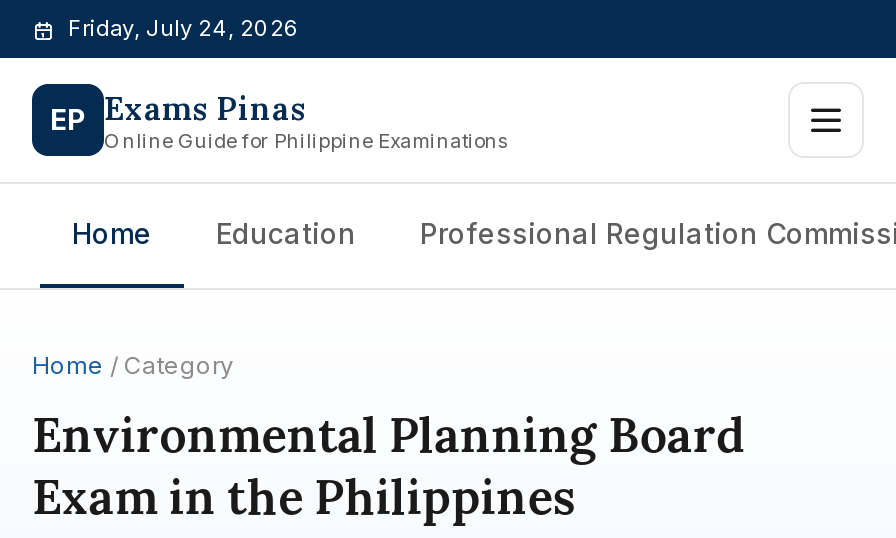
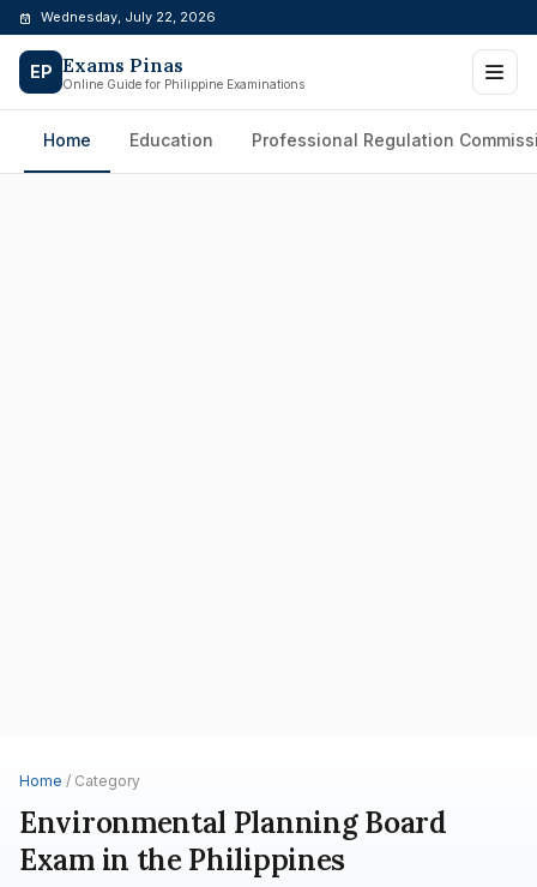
[62,14,300,42] Friday, July 24, 2026 -> [37,8,216,25] Wednesday, July 22, 2026

